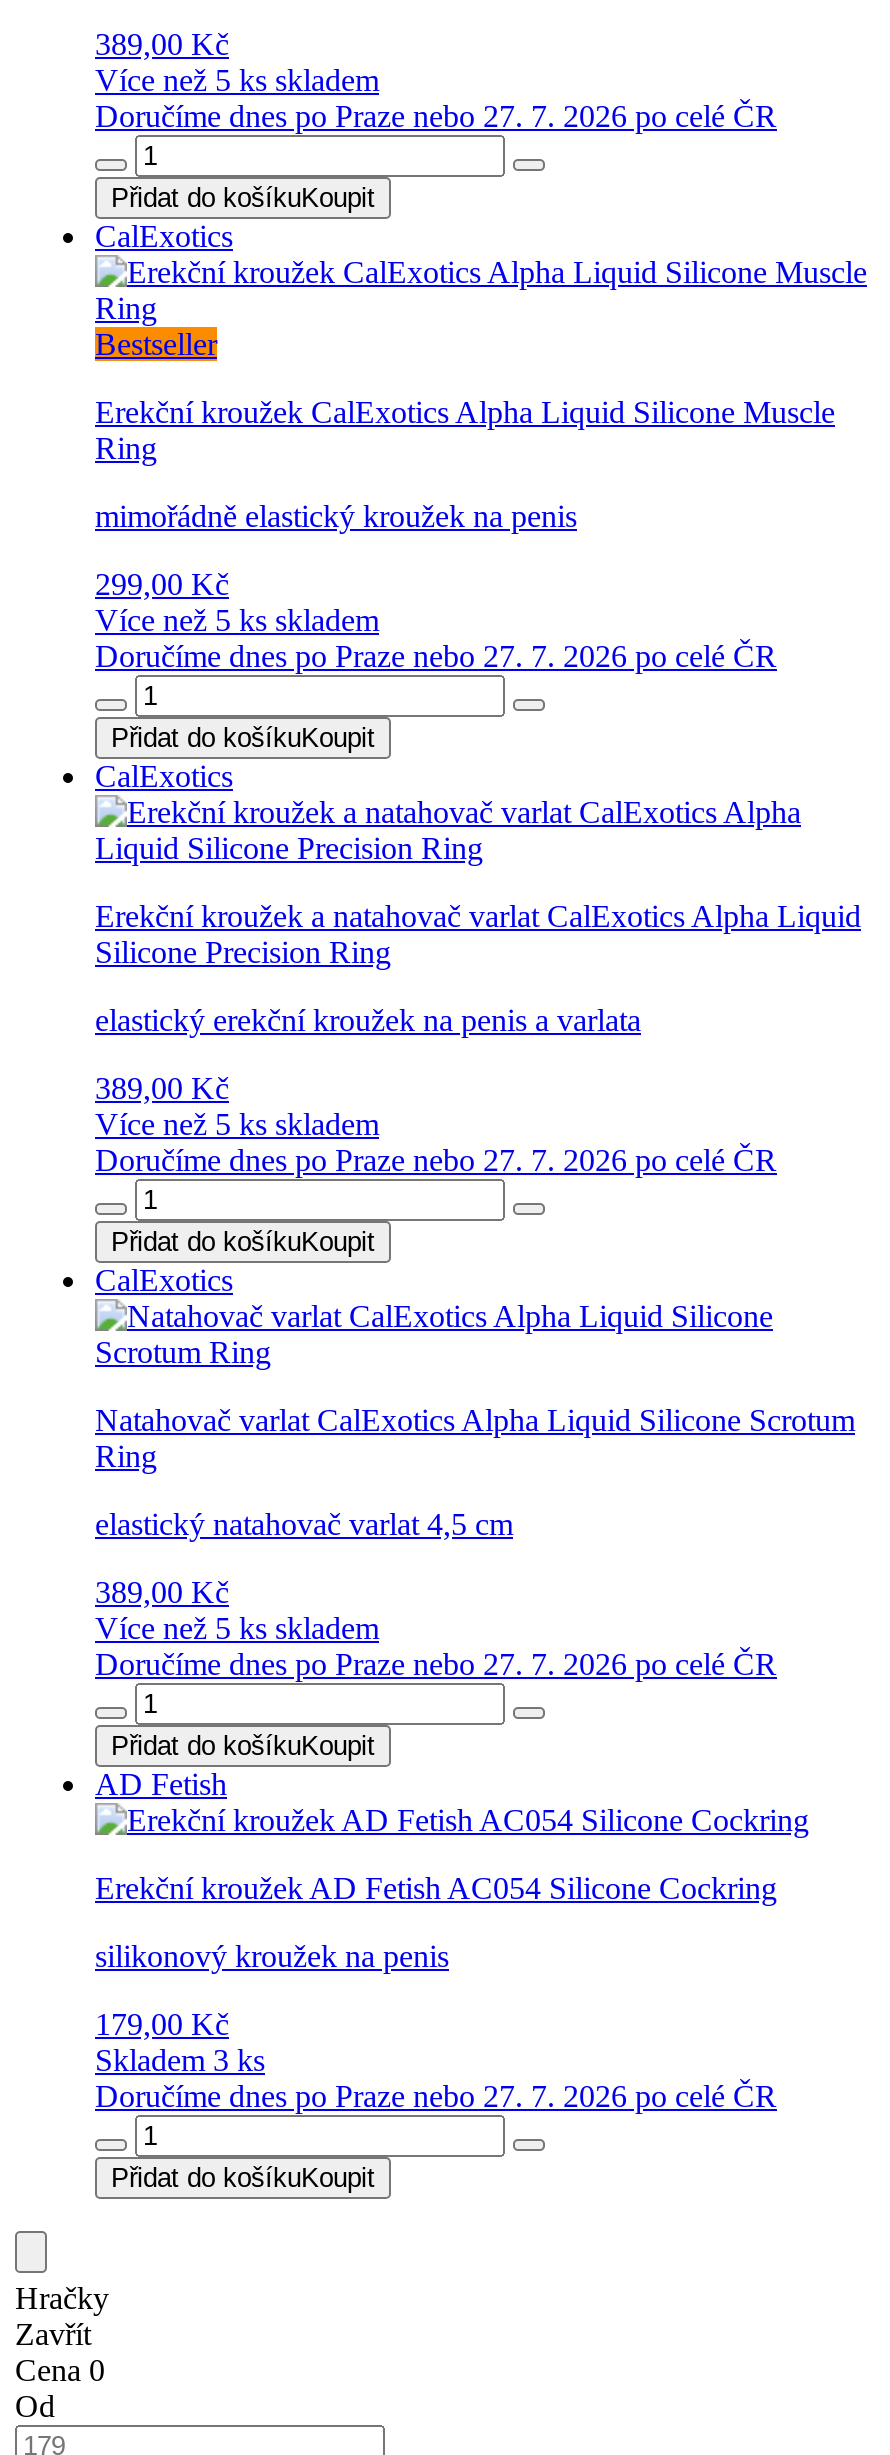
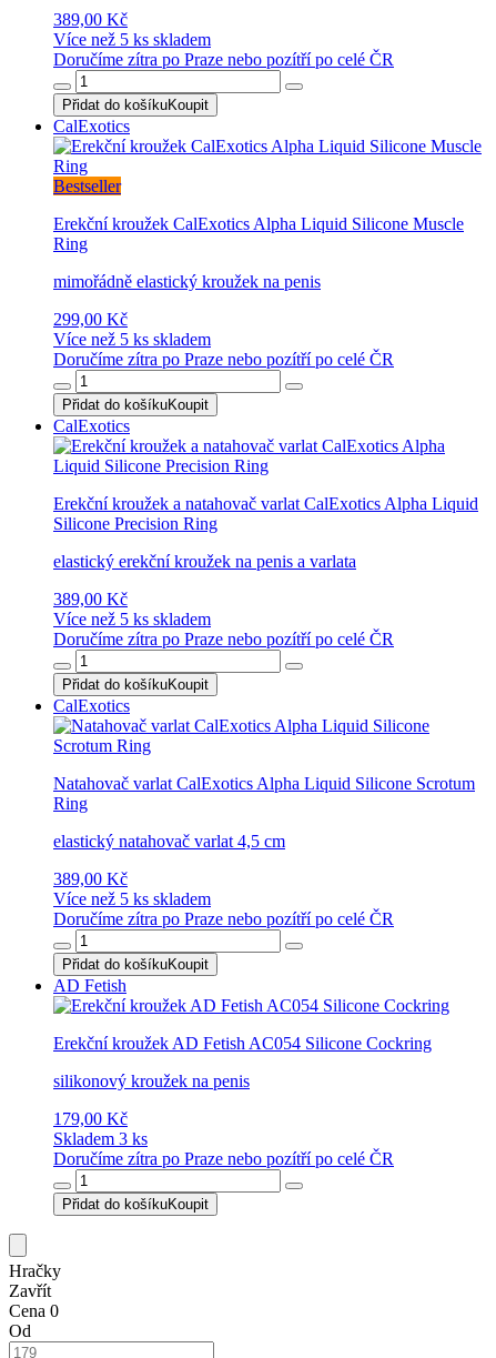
[95,98,777,132] Doručíme dnes po Praze nebo 27. 7. 2026 po celé ČR -> [53,49,394,68] Doručíme zítra po Praze nebo pozítří po celé ČR
[95,638,777,672] Doručíme dnes po Praze nebo 27. 7. 2026 po celé ČR -> [53,349,394,368] Doručíme zítra po Praze nebo pozítří po celé ČR
[95,1142,777,1176] Doručíme dnes po Praze nebo 27. 7. 2026 po celé ČR -> [53,629,394,648] Doručíme zítra po Praze nebo pozítří po celé ČR
[95,1646,777,1680] Doručíme dnes po Praze nebo 27. 7. 2026 po celé ČR -> [53,909,394,928] Doručíme zítra po Praze nebo pozítří po celé ČR
[95,2078,777,2112] Doručíme dnes po Praze nebo 27. 7. 2026 po celé ČR -> [53,1149,394,1168] Doručíme zítra po Praze nebo pozítří po celé ČR

